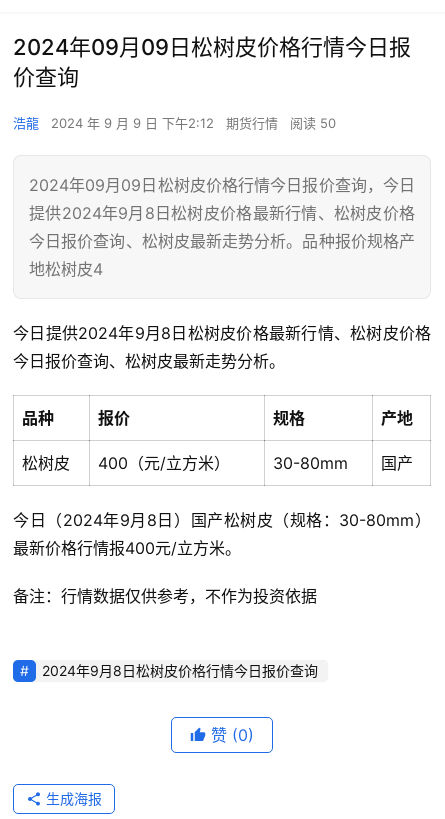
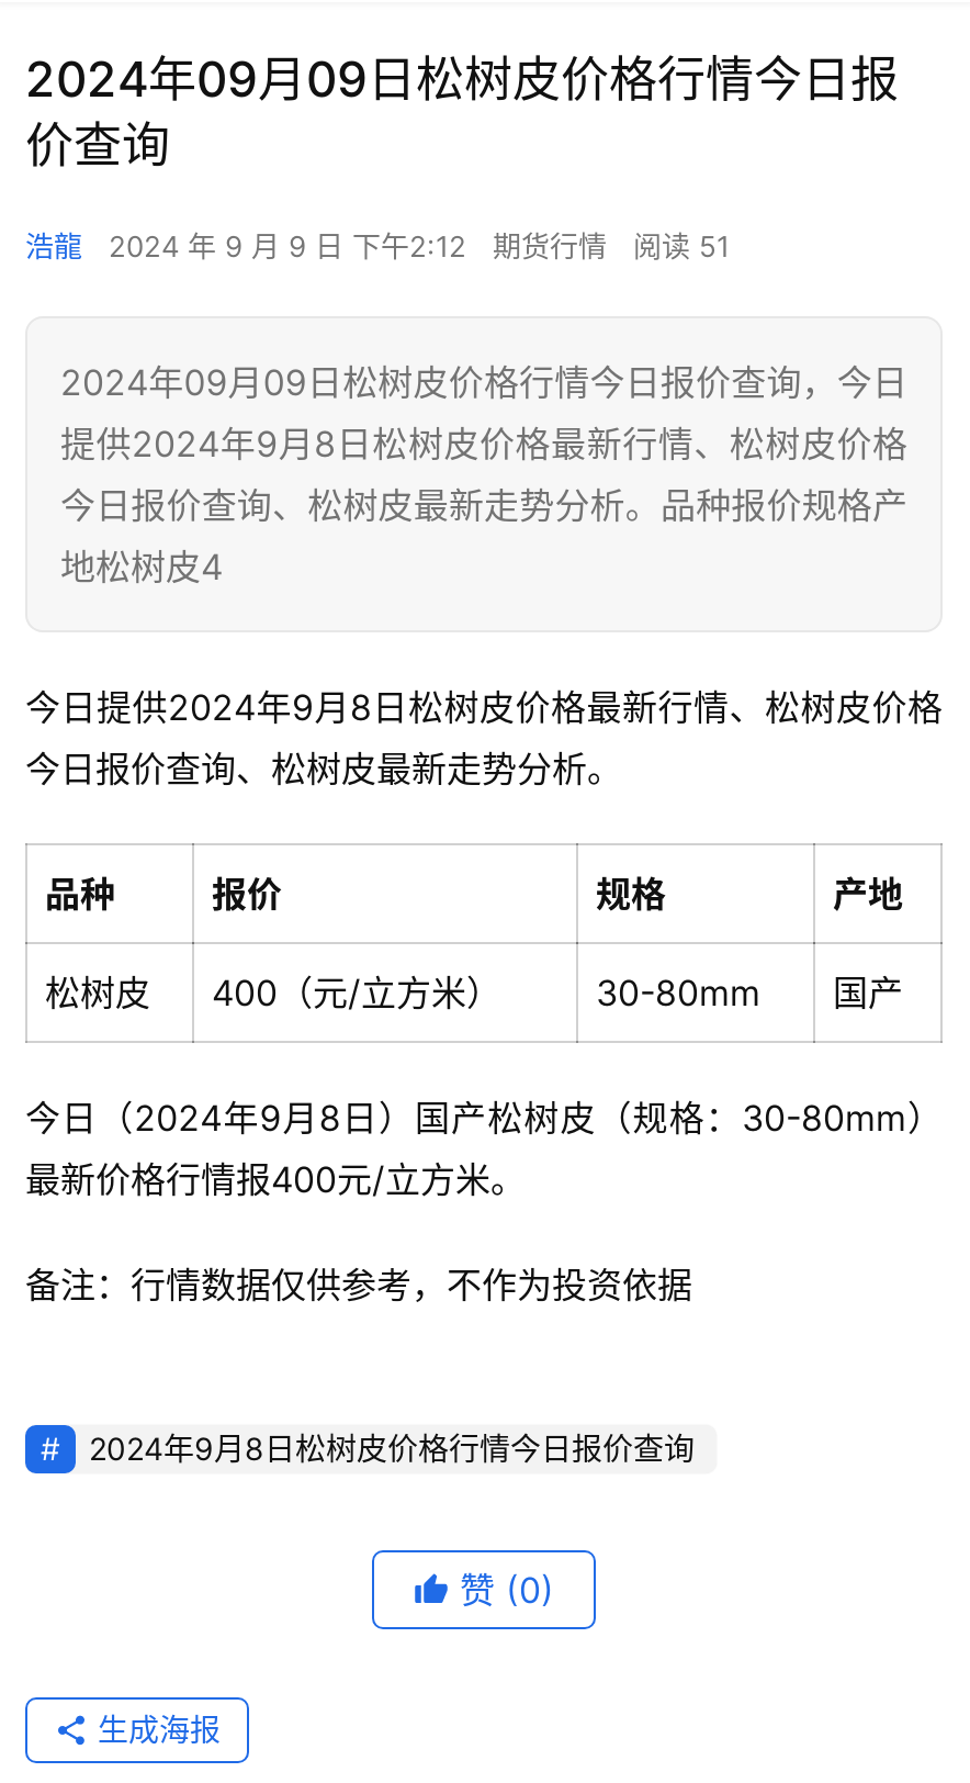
[13,115,336,131] 浩龍 2024 年 9 月 9 日 下午2:12 期货行情 阅读 50 -> [25,228,730,263] 浩龍 2024 年 9 月 9 日 下午2:12 期货行情 阅读 51

